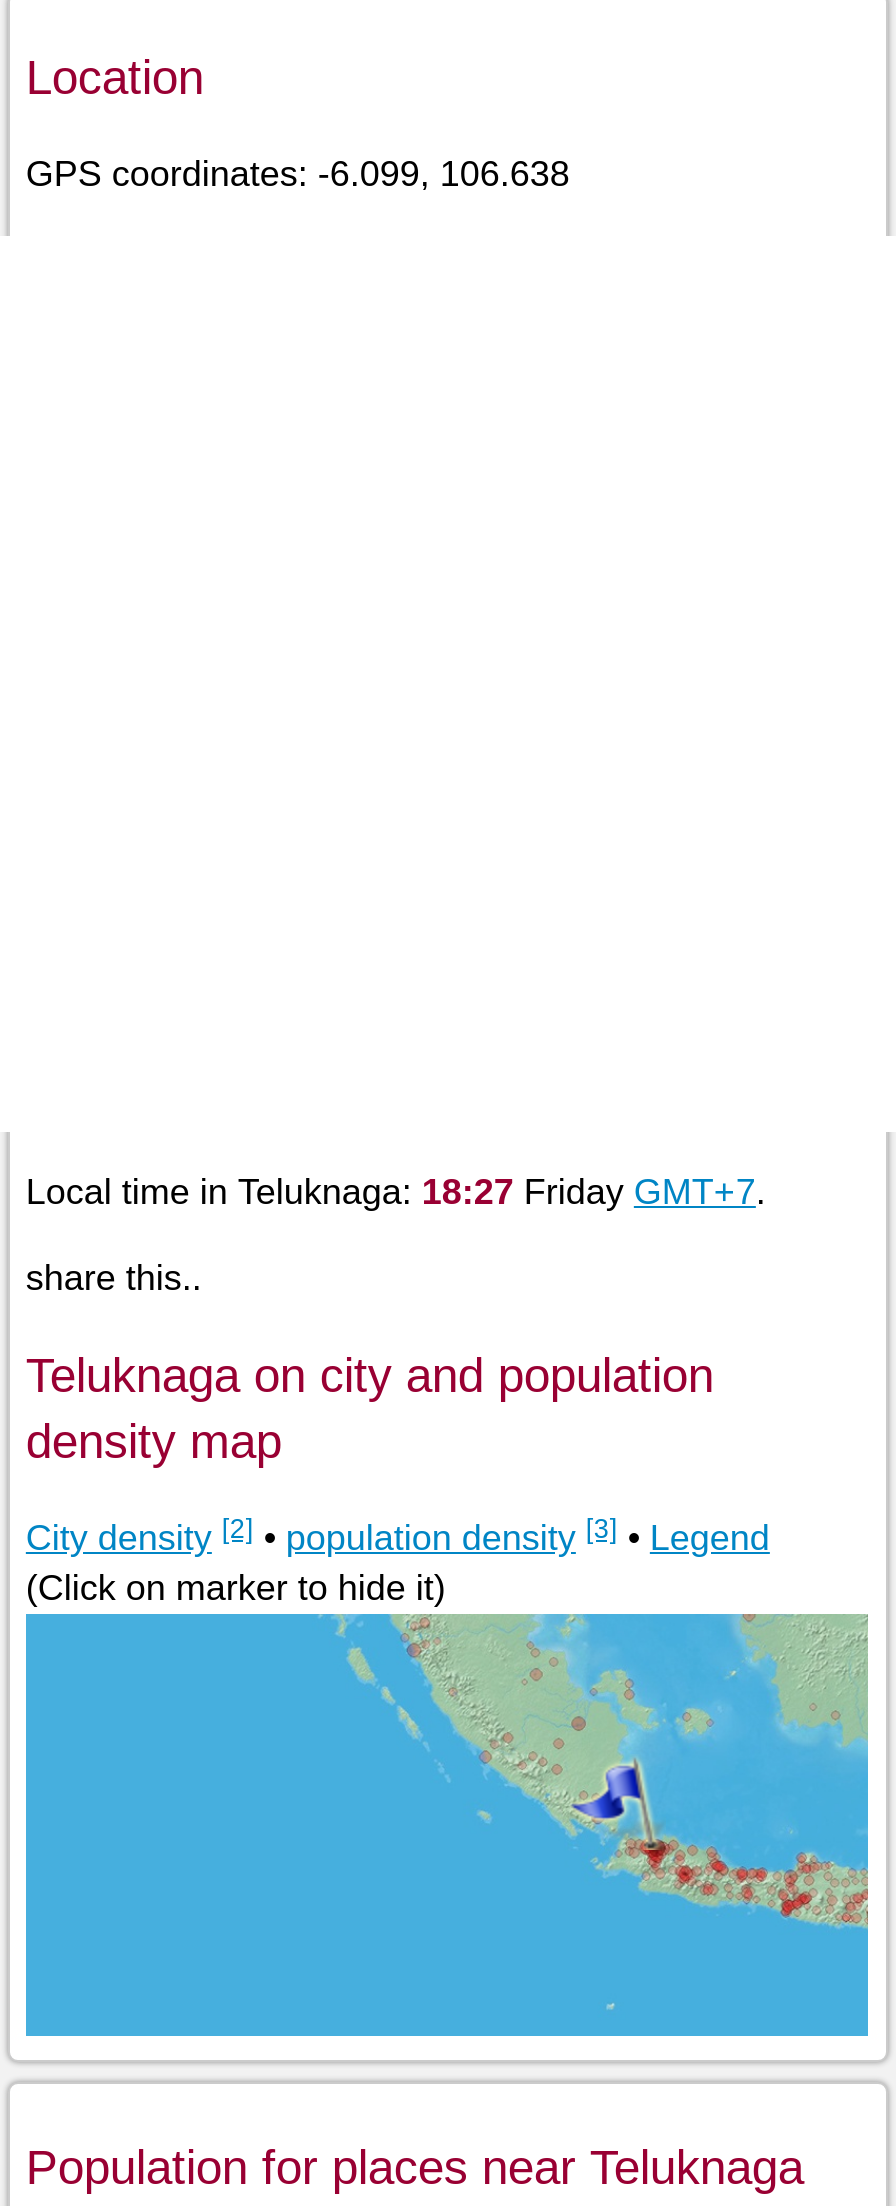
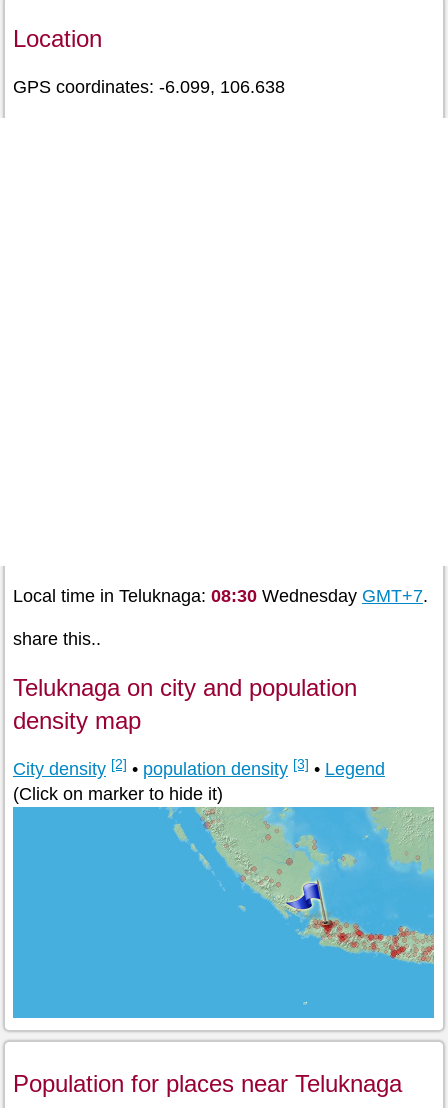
[26,1171,766,1211] Local time in Teluknaga: 18:27 Friday GMT+7. -> [13,585,428,605] Local time in Teluknaga: 08:30 Wednesday GMT+7.

